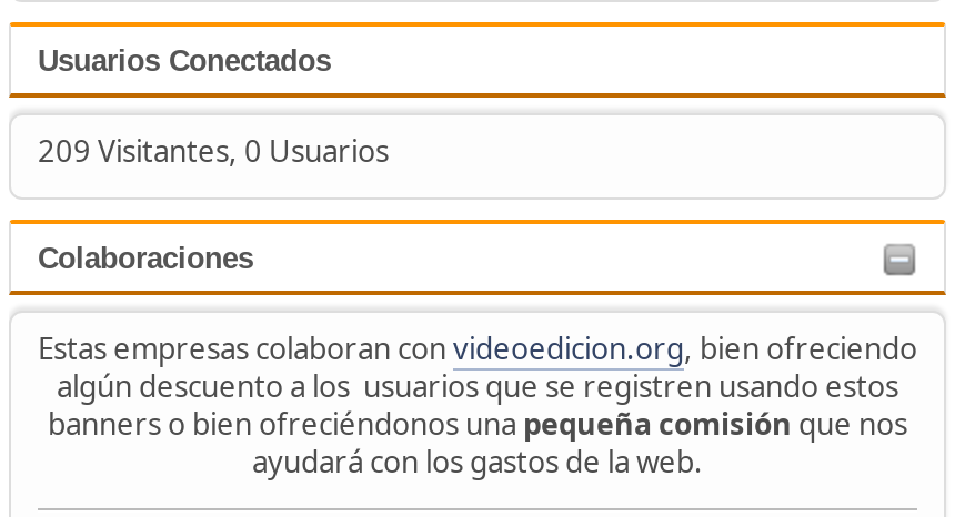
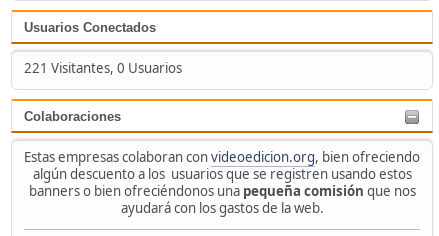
[38,131,389,171] 209 Visitantes, 0 Usuarios -> [24,59,182,77] 221 Visitantes, 0 Usuarios

